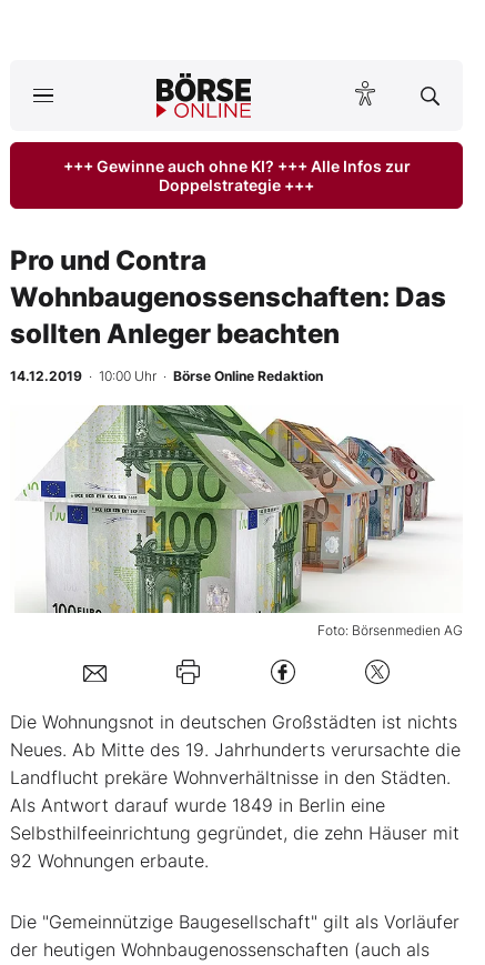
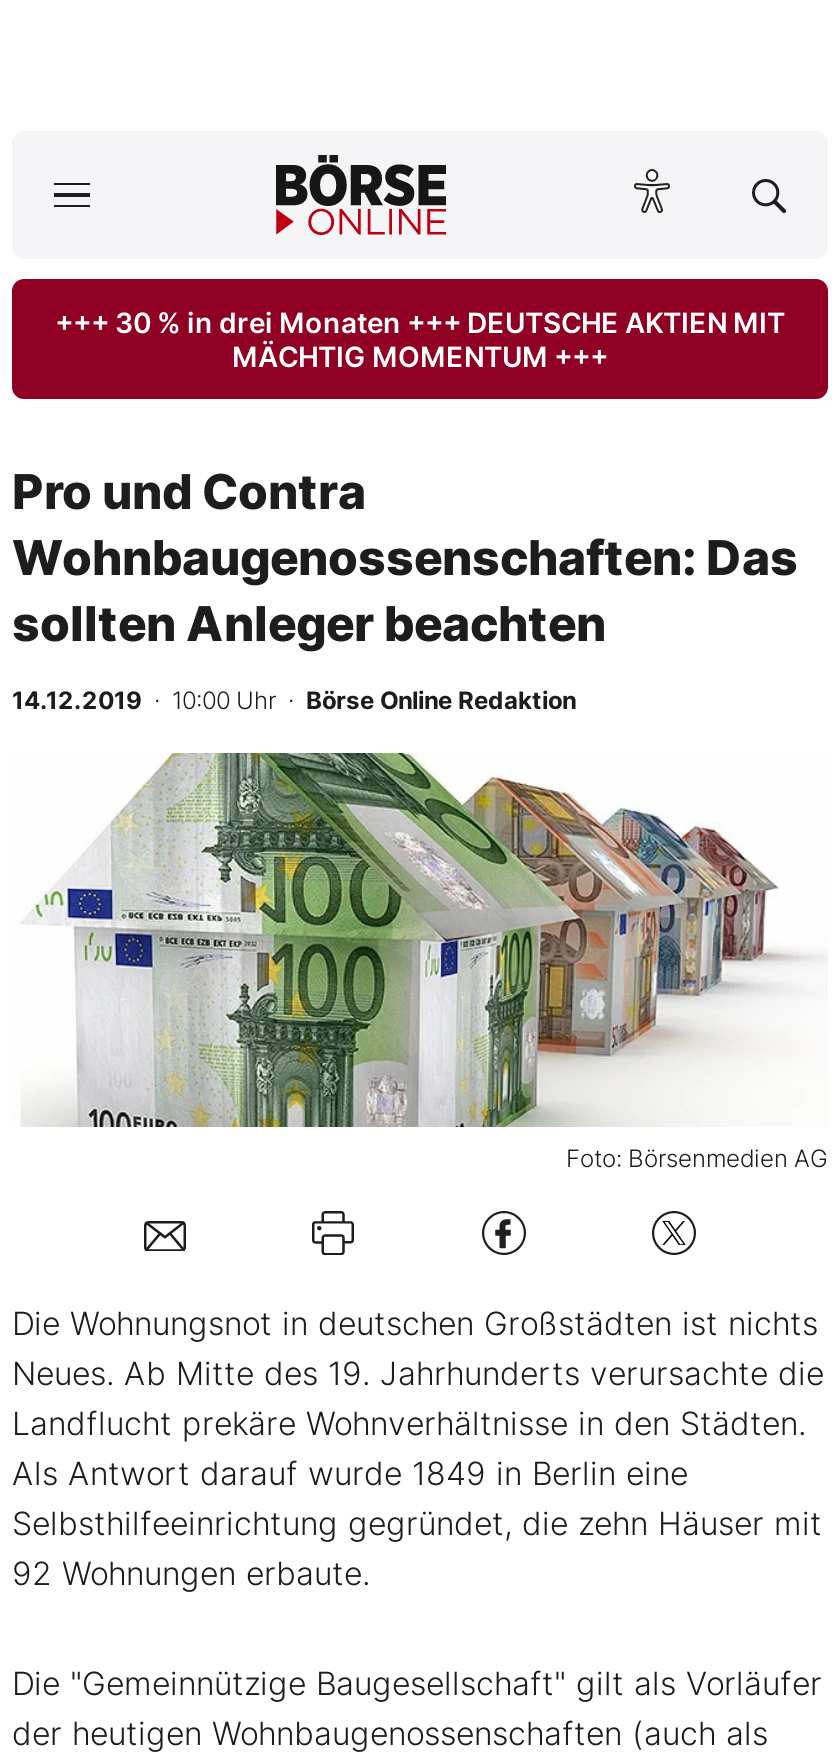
[63,157,410,194] +++ Gewinne auch ohne KI? +++ Alle Infos zur | Doppelstrategie +++ -> [55,305,785,373] +++ 30 % in drei Monaten +++ DEUTSCHE AKTIEN MIT | MÄCHTIG MOMENTUM +++

